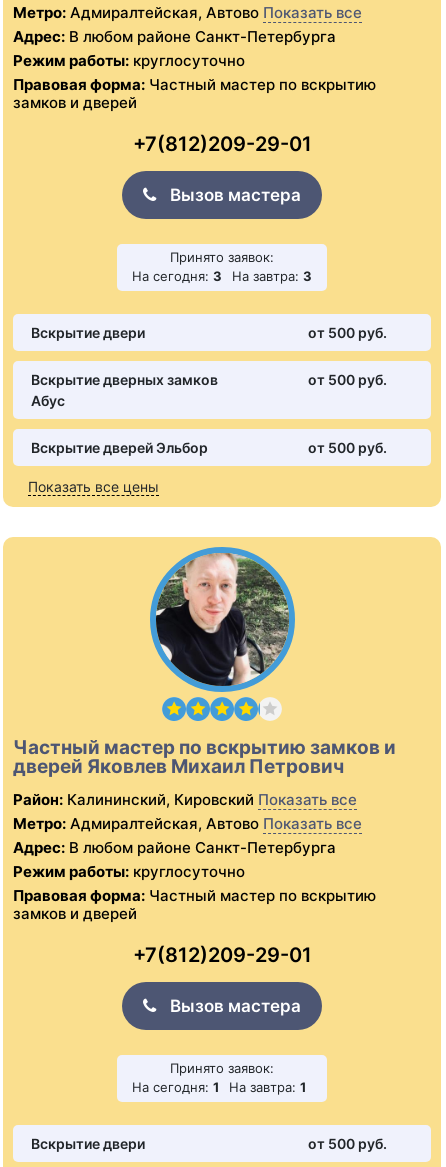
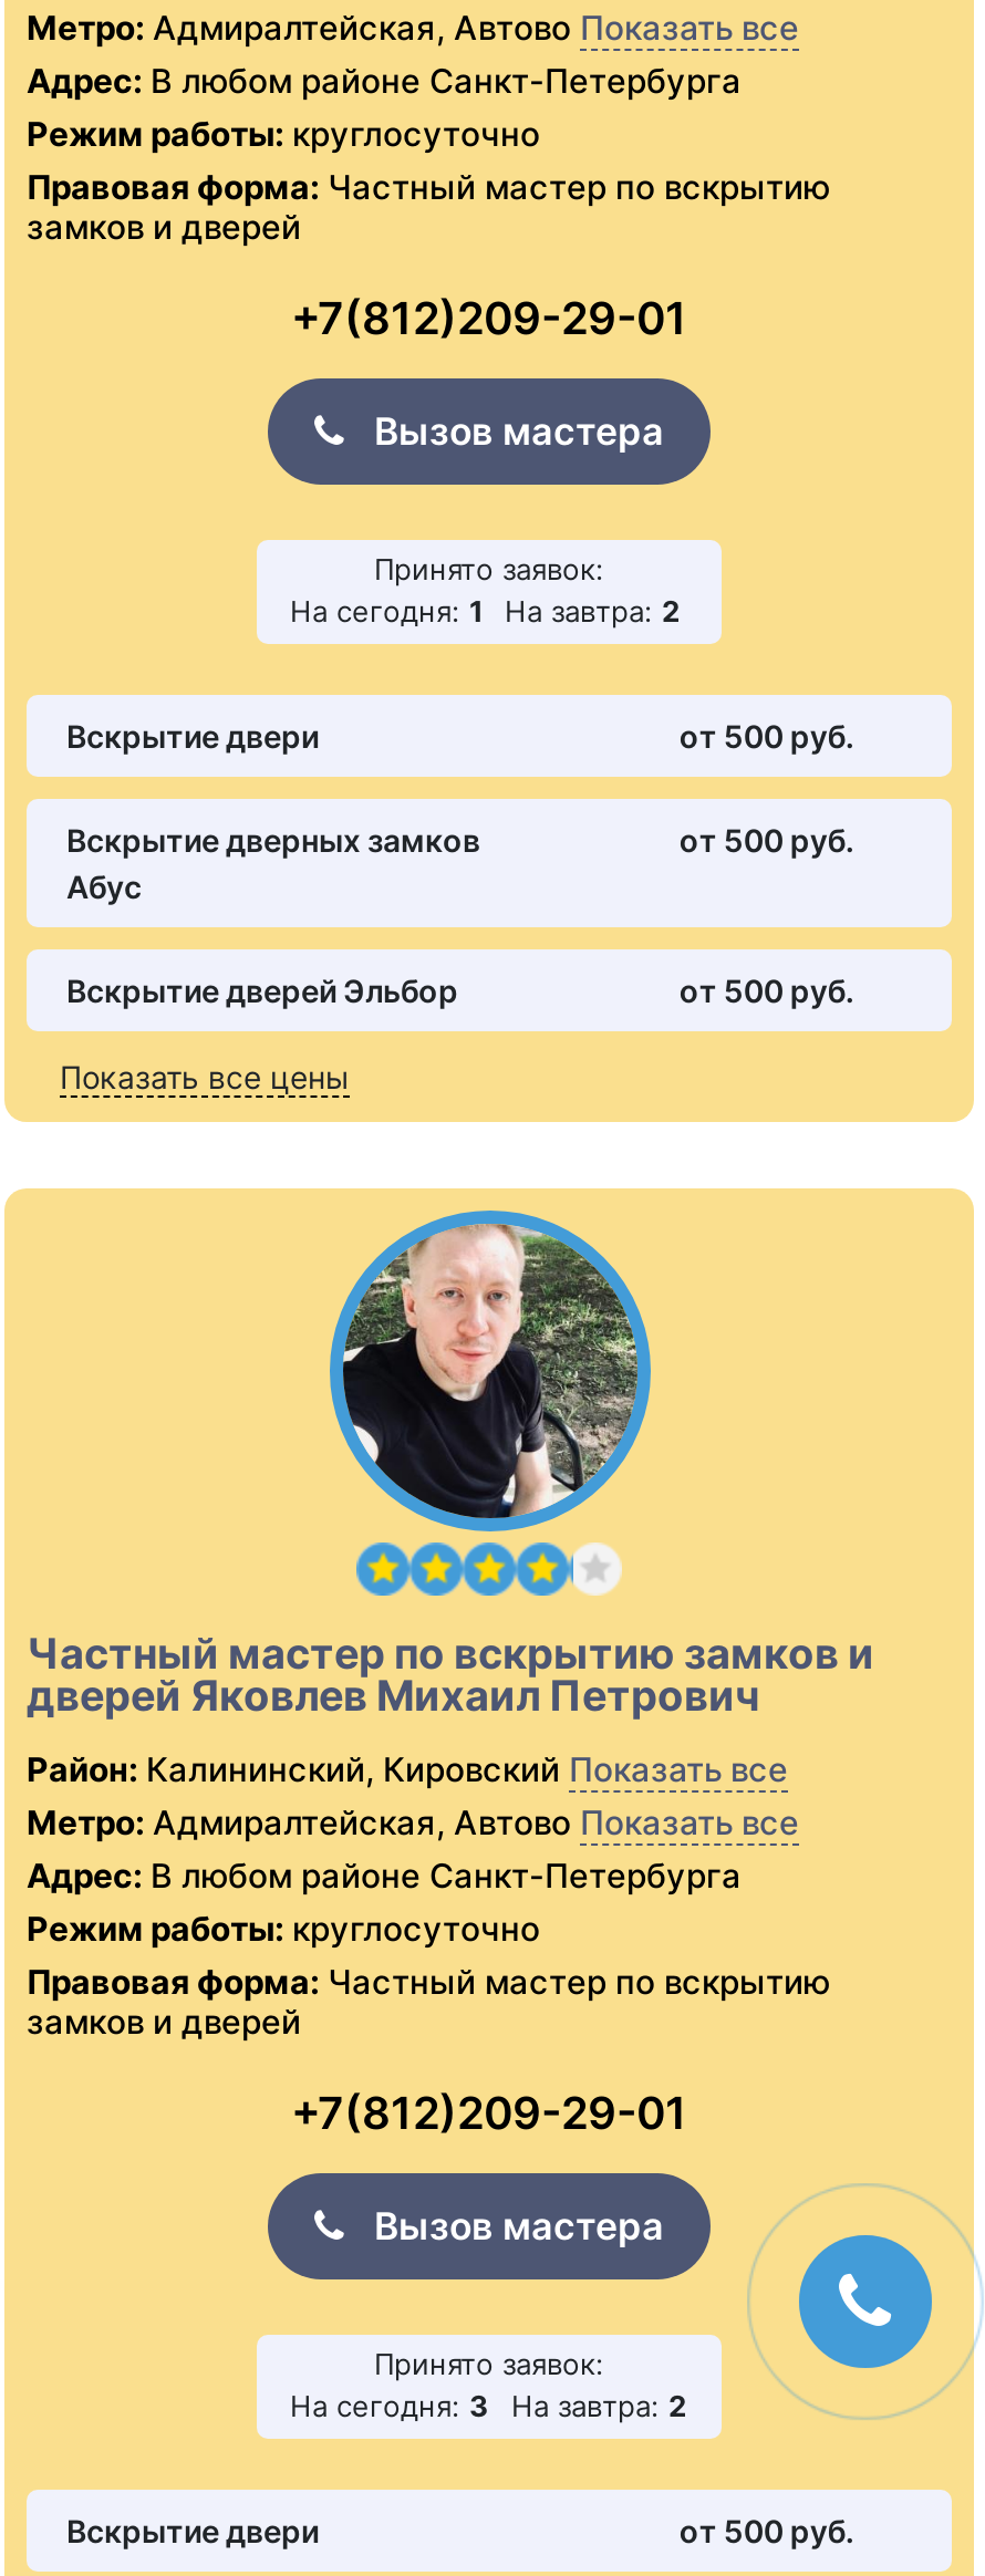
[132,268,222,284] На сегодня: 3 -> [290,594,483,629] На сегодня: 1
[232,268,312,284] На завтра: 3 -> [505,594,680,629] На завтра: 2
none -> [797,2233,934,2370] [image]
[132,1079,219,1095] На сегодня: 1 -> [290,2389,489,2424] На сегодня: 3
[229,1079,306,1095] На завтра: 1 -> [511,2389,686,2424] На завтра: 2

